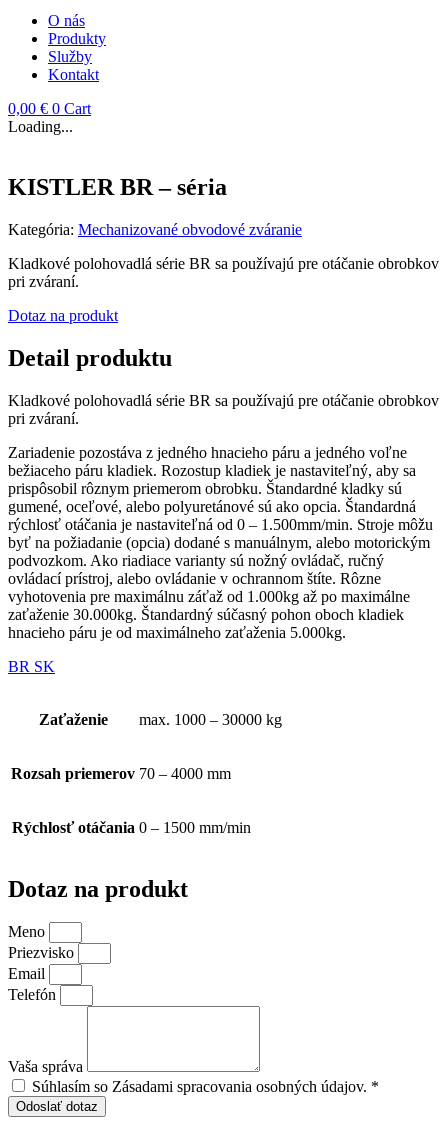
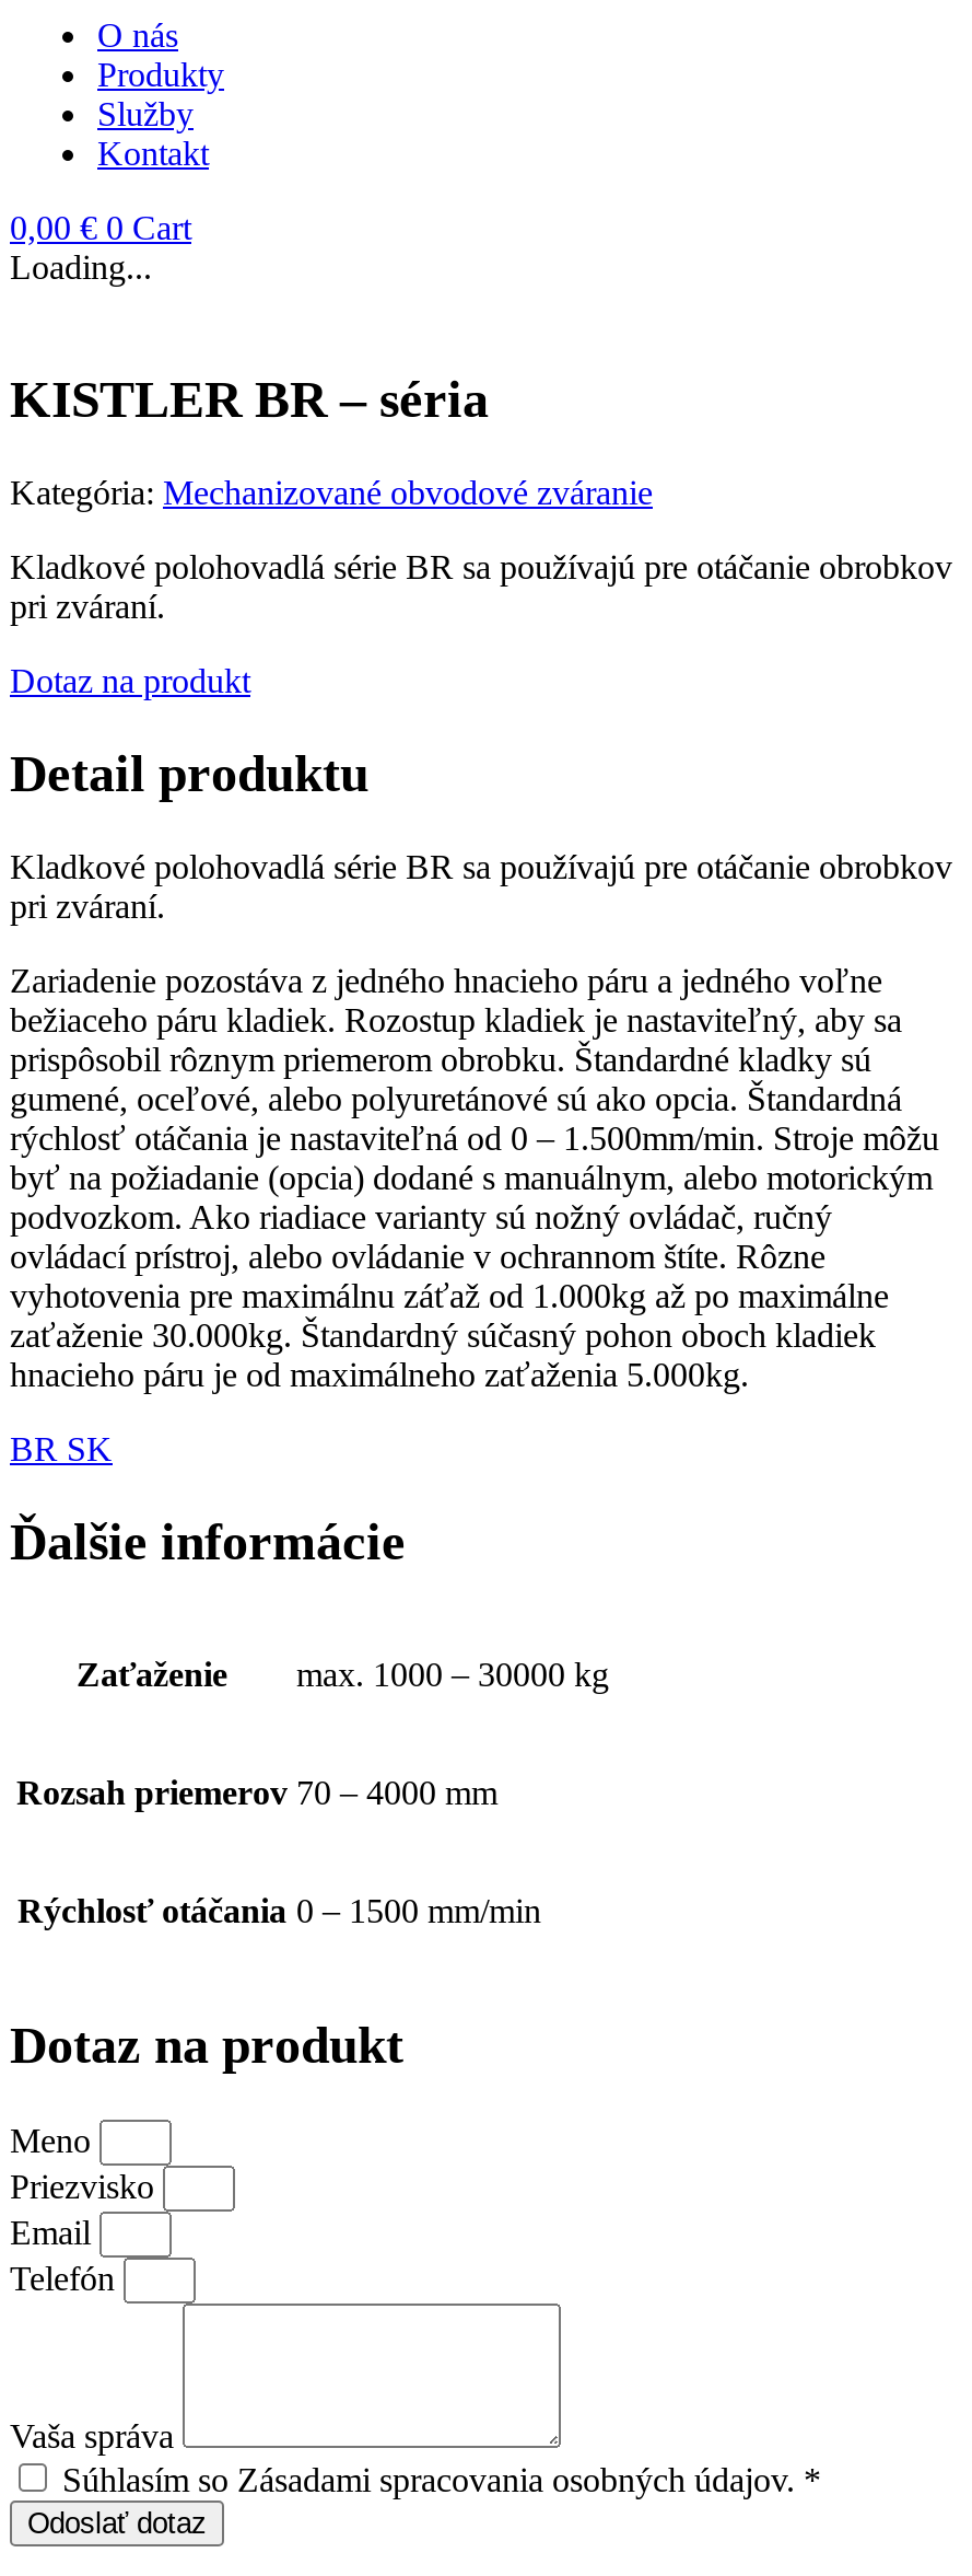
none -> [10,1512,406,1569] Ďalšie informácie

